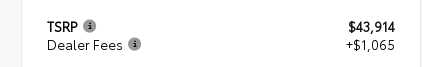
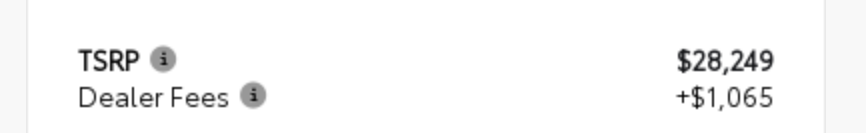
[348,17,395,35] $43,914 -> [676,41,774,77] $28,249

